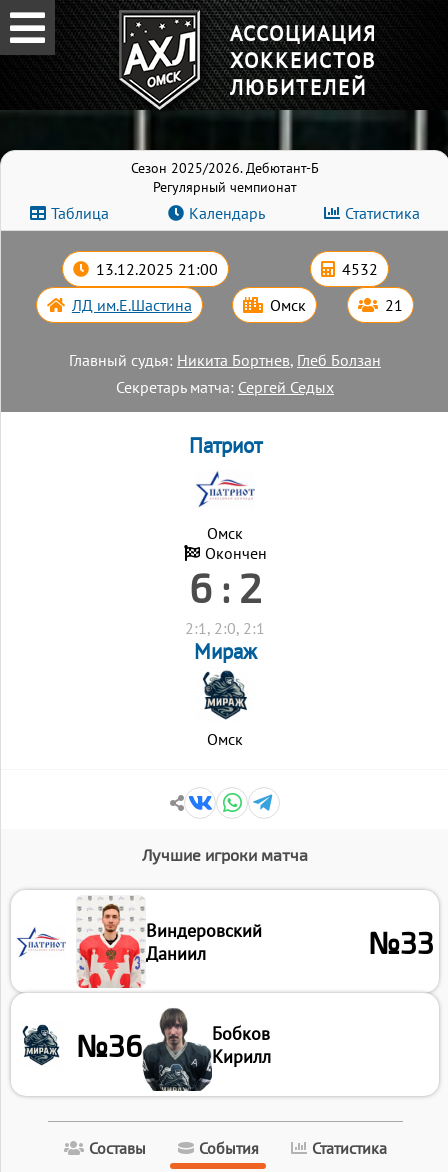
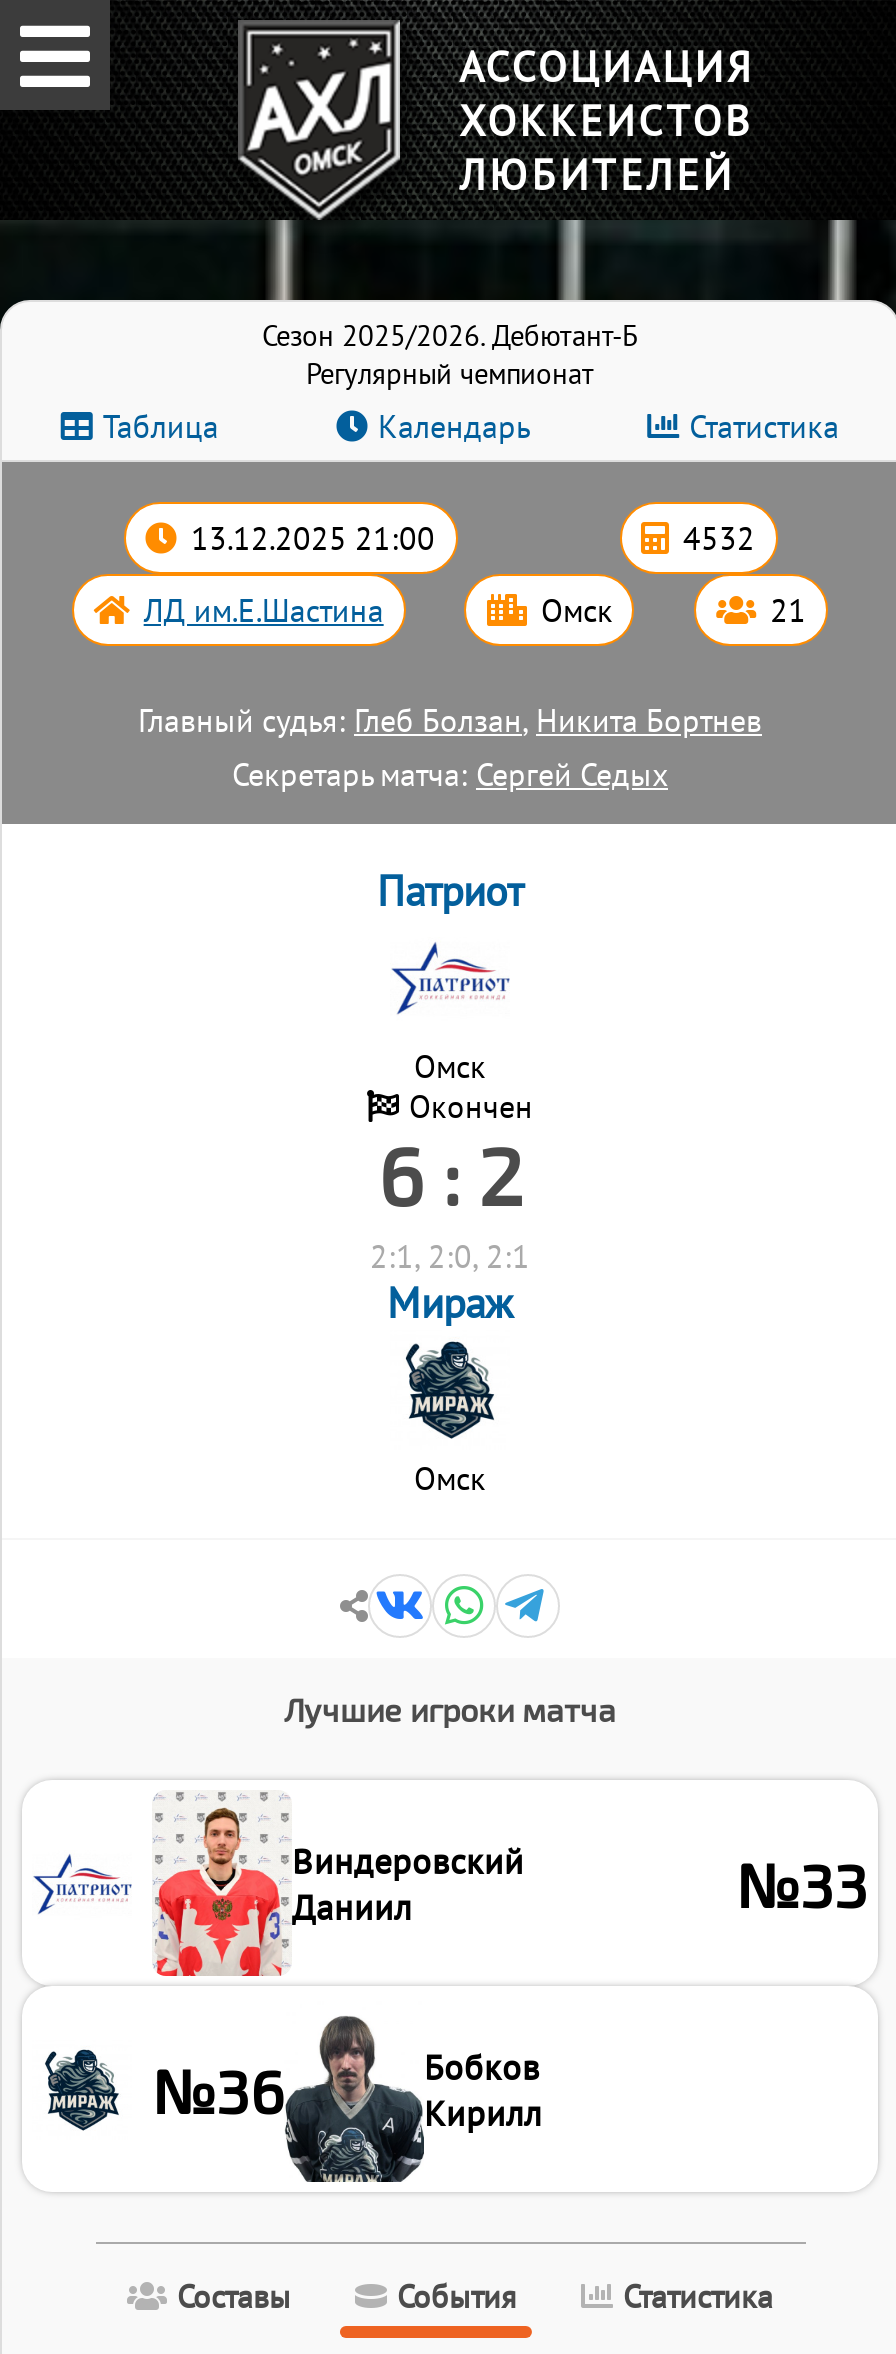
[69,350,381,370] Главный судья: Никита Бортнев, Глеб Болзан -> [138,700,762,740] Главный судья: Глеб Болзан, Никита Бортнев

